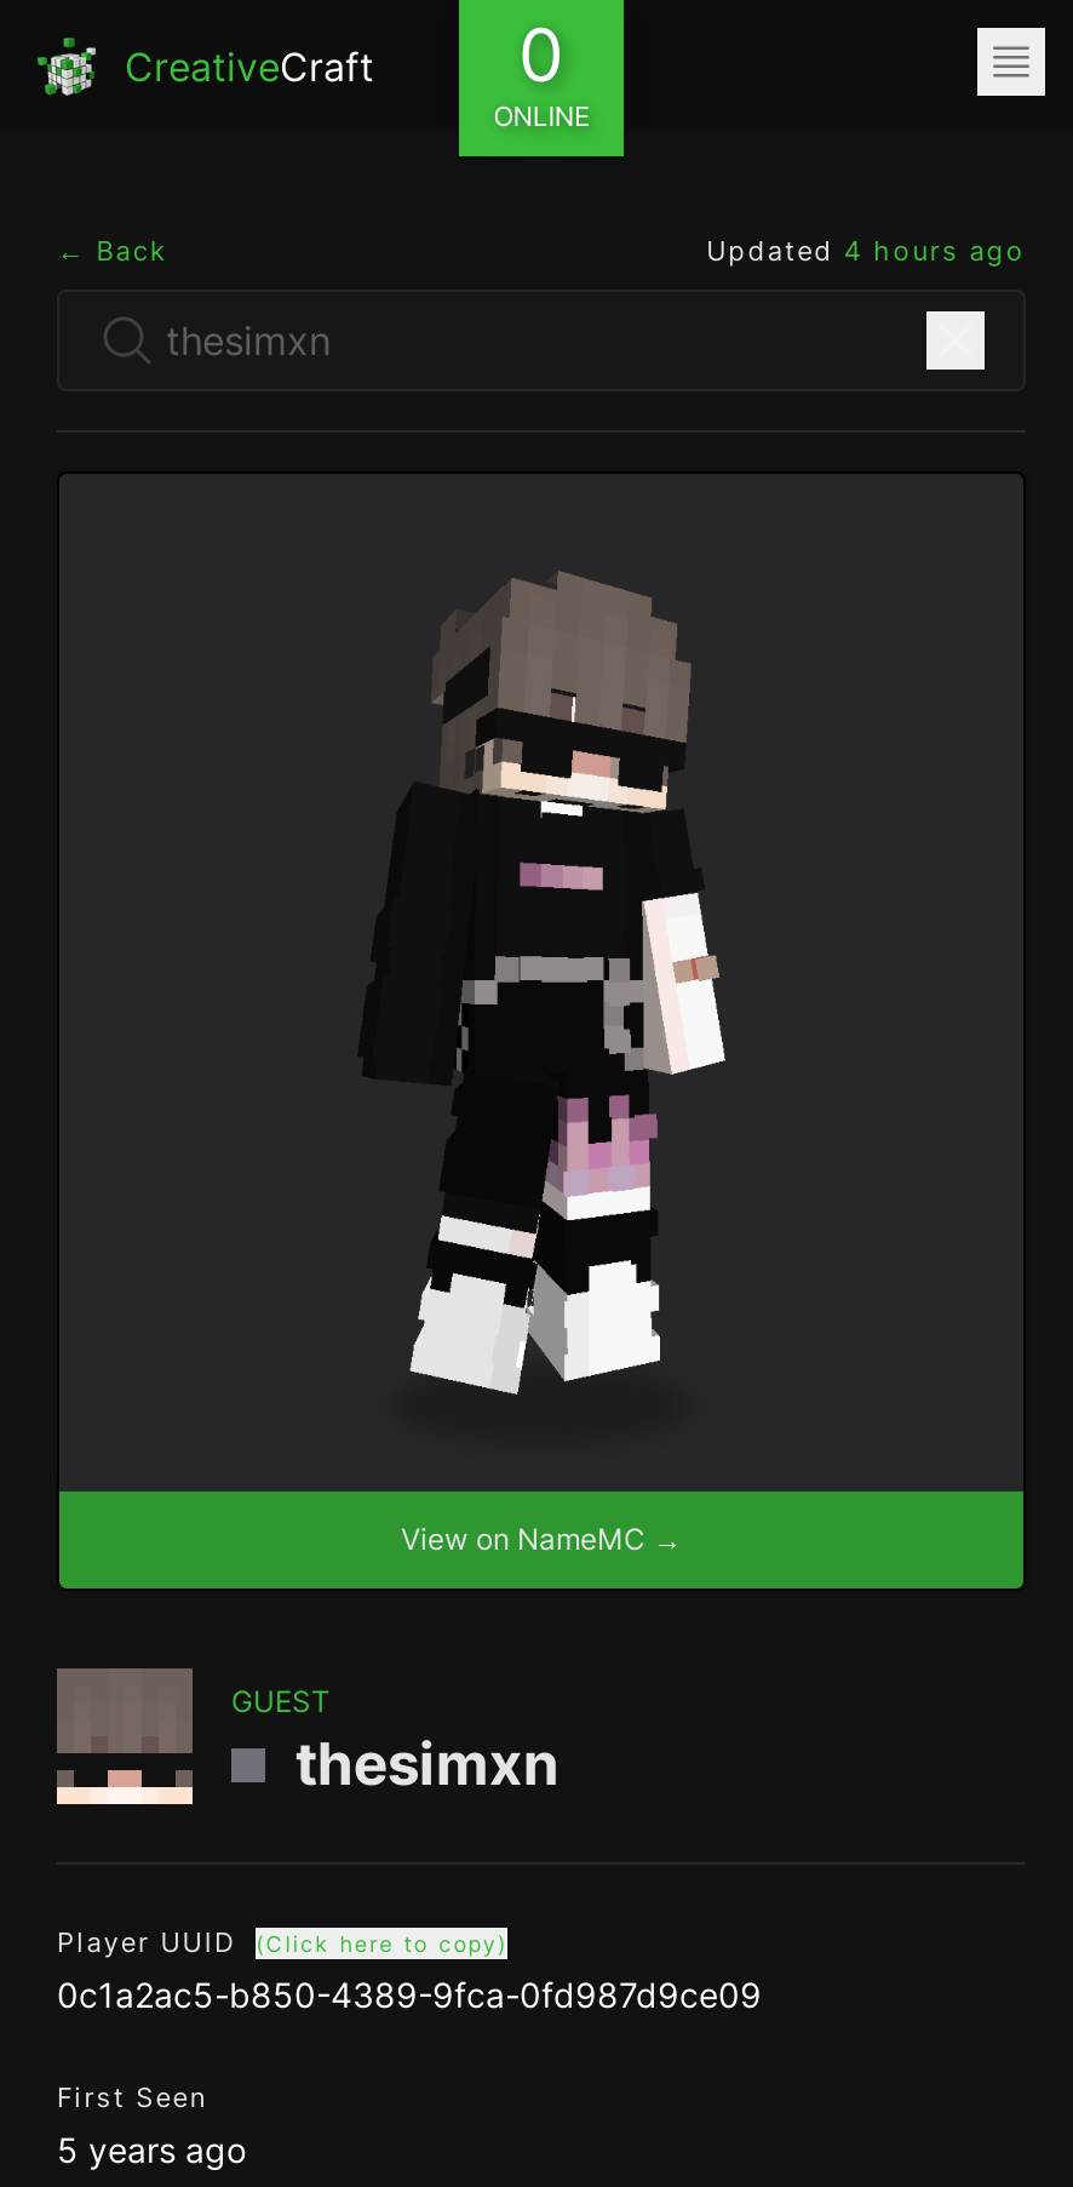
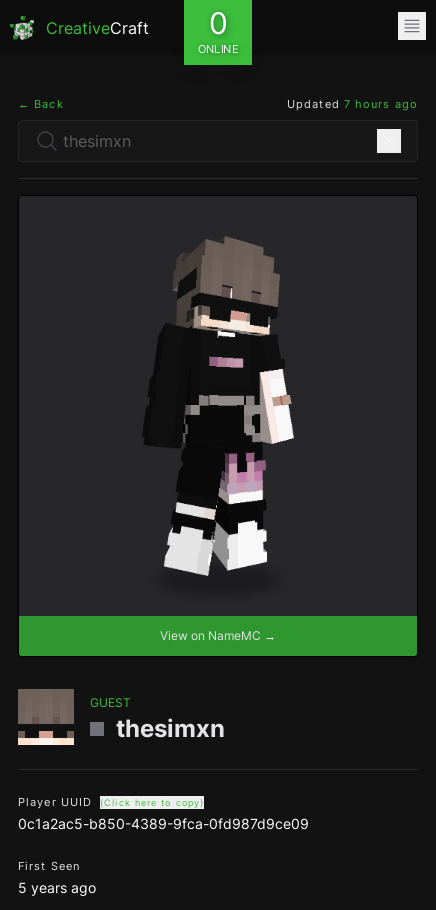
[706,234,1026,268] Updated 4 hours ago -> [287,97,418,111] Updated 7 hours ago

